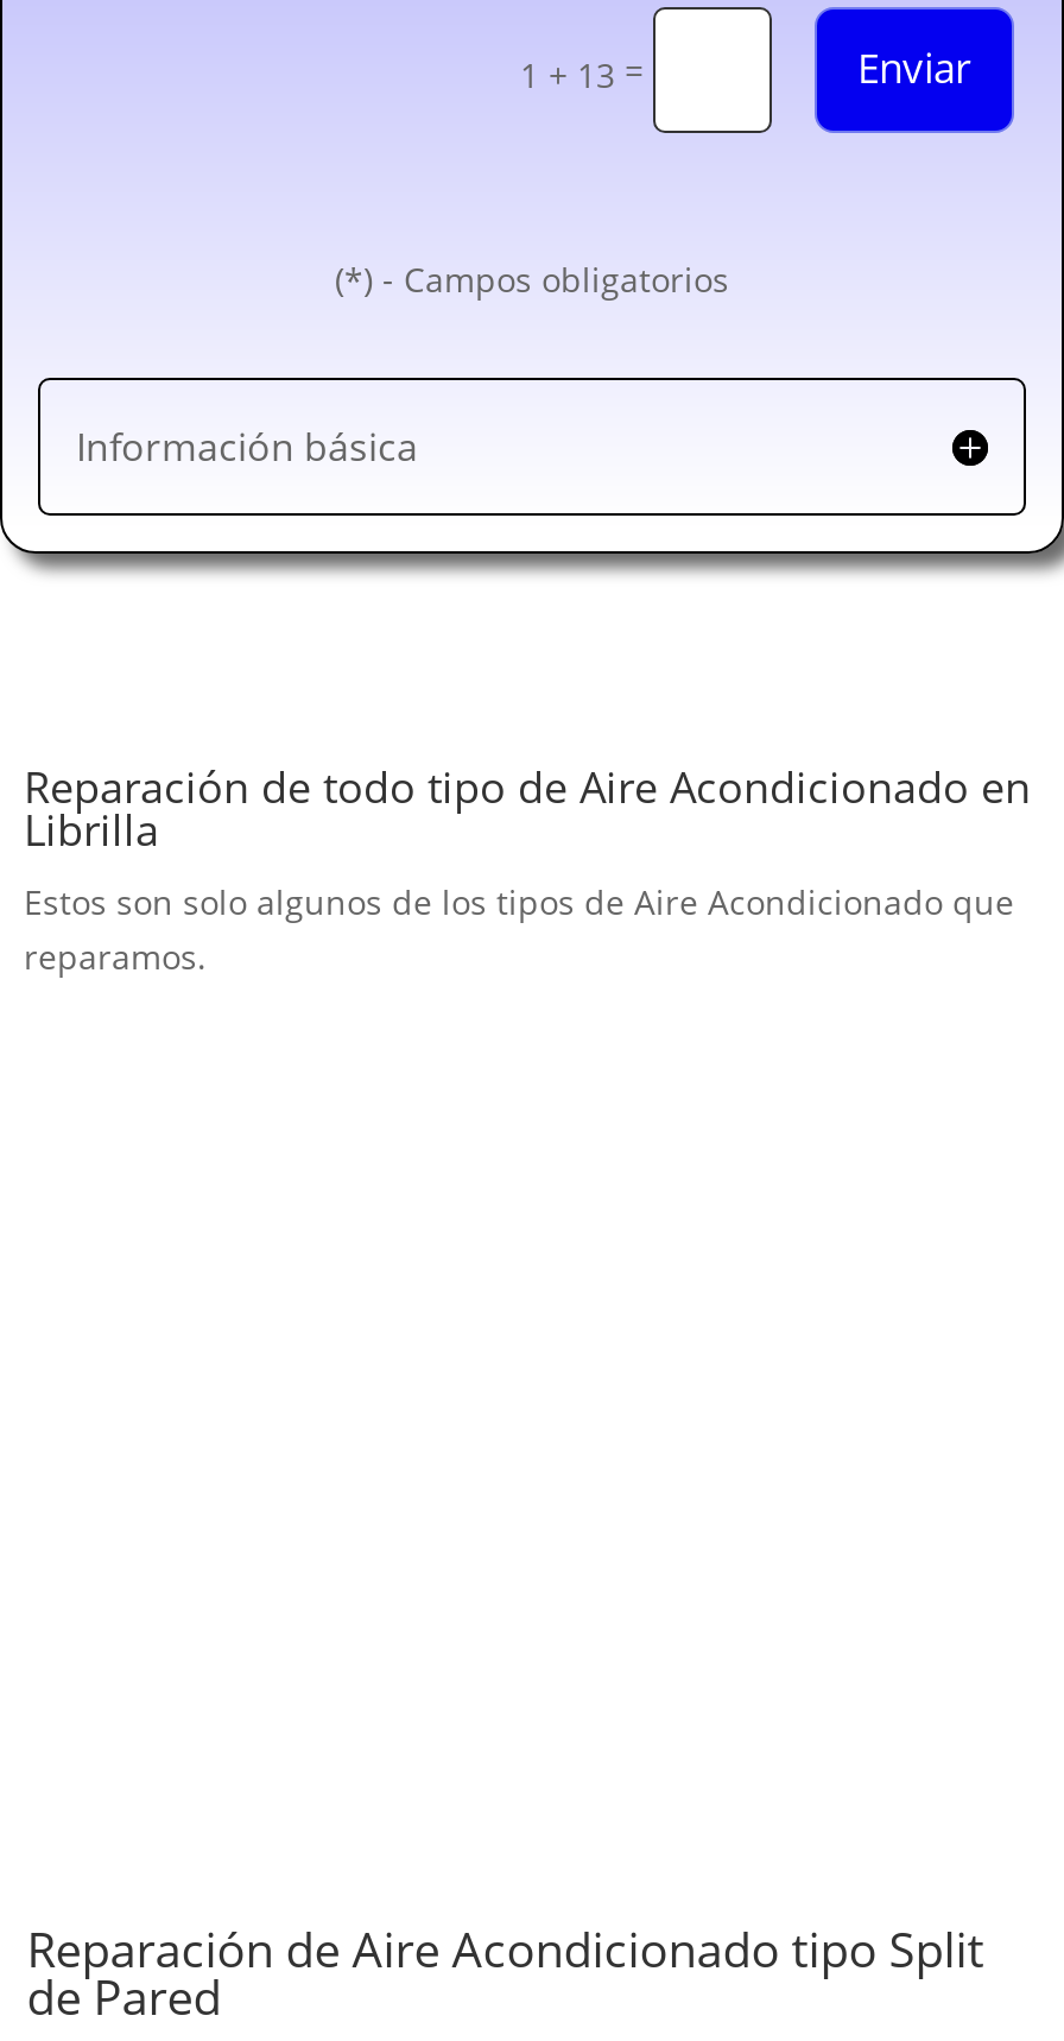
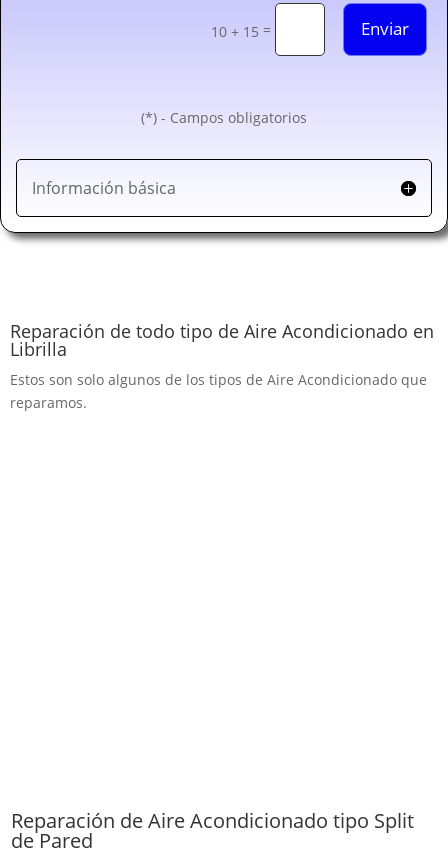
[520,47,653,97] 1 + 13 = -> [211,20,275,41] 10 + 15 =

